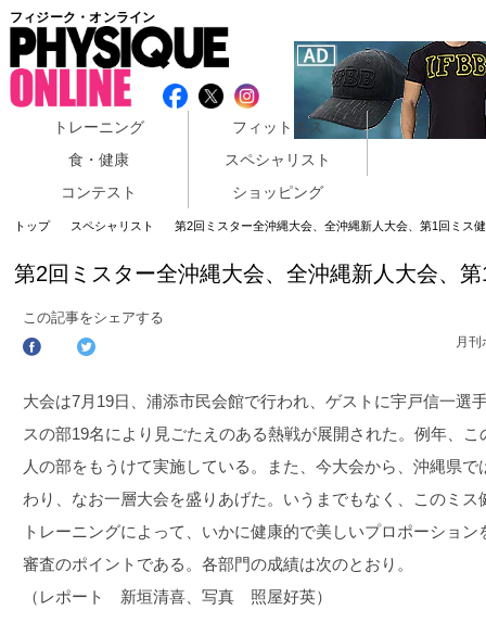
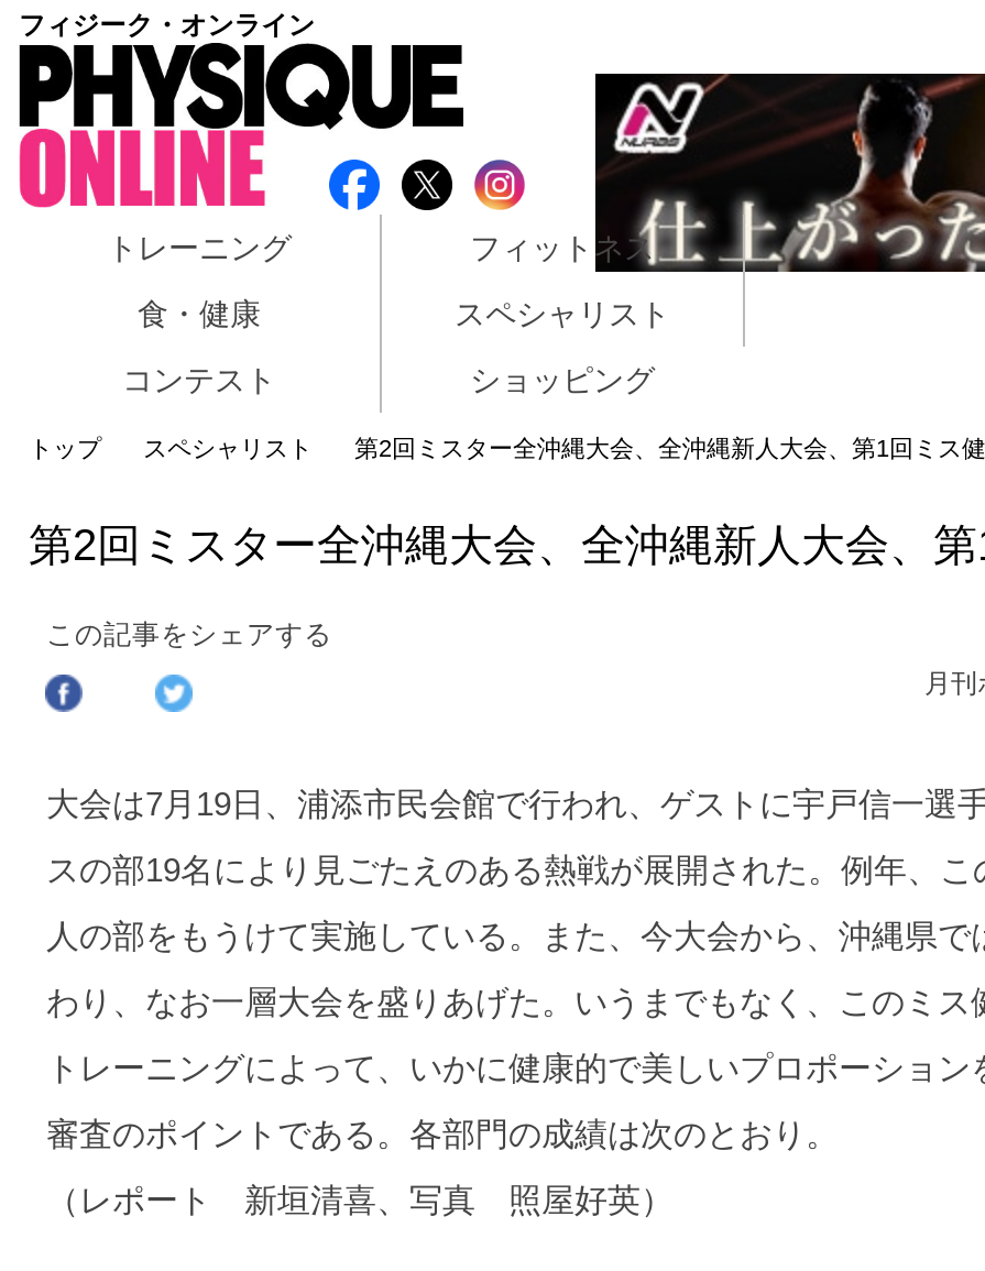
[293,40,483,140] [image] -> [593,72,978,274] [image]

